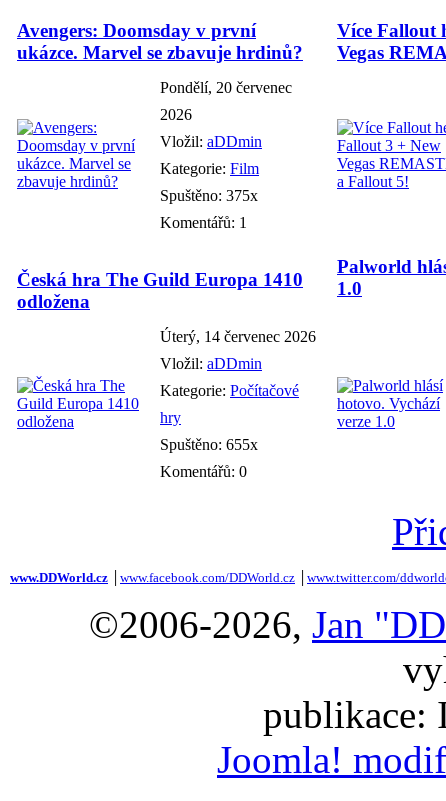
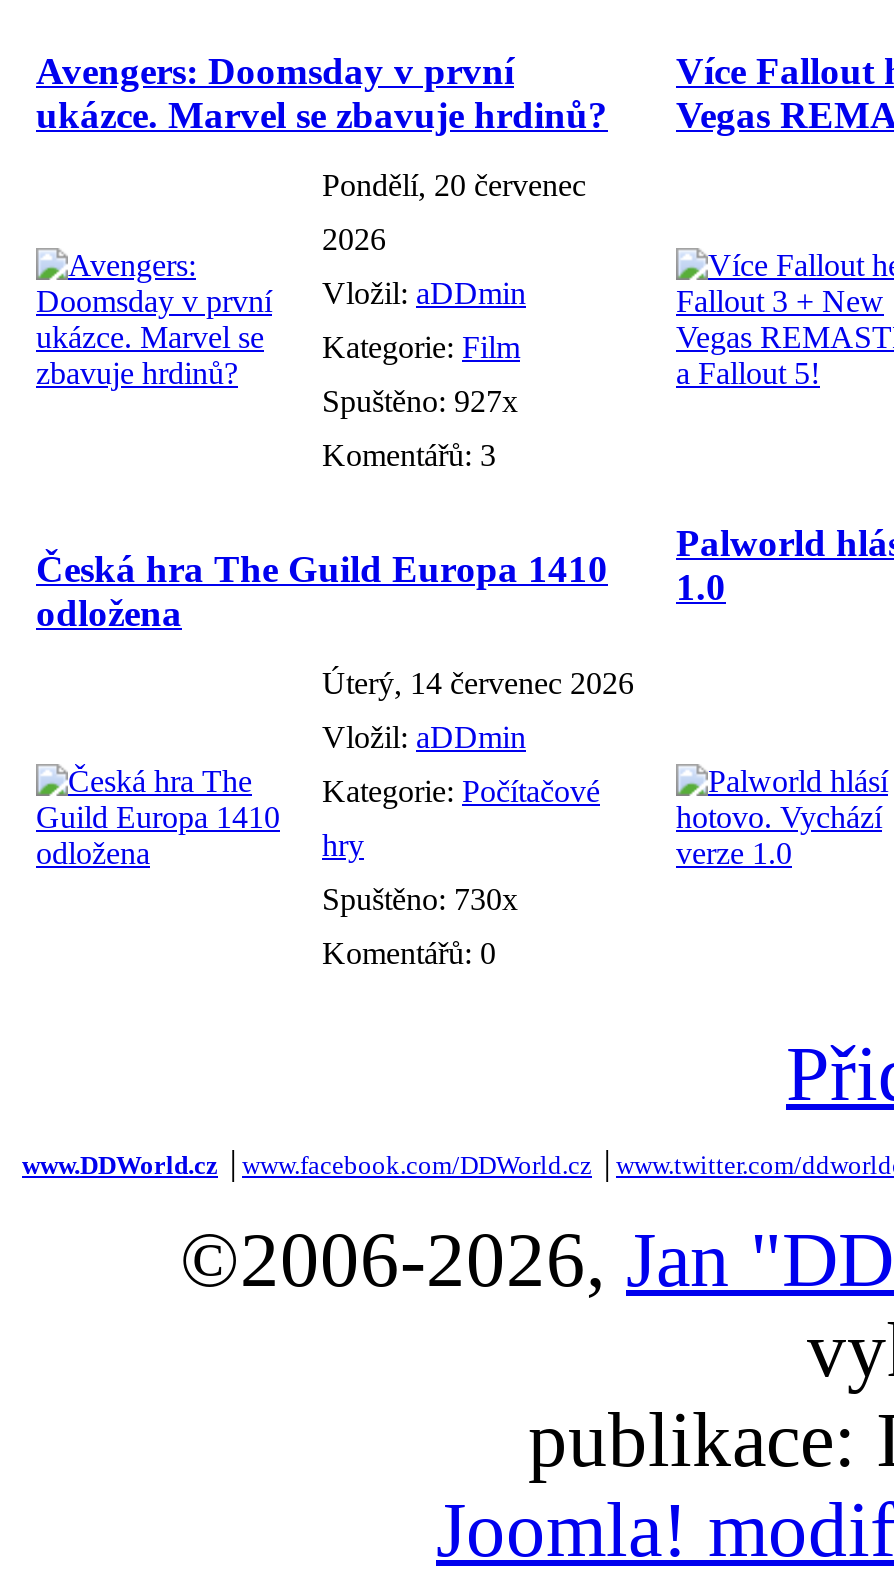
[160,187,258,204] Spuštěno: 375x -> [322,384,518,418] Spuštěno: 927x
[160,214,247,231] Komentářů: 1 -> [322,438,496,472] Komentářů: 3
[160,436,258,453] Spuštěno: 655x -> [322,882,518,916] Spuštěno: 730x

